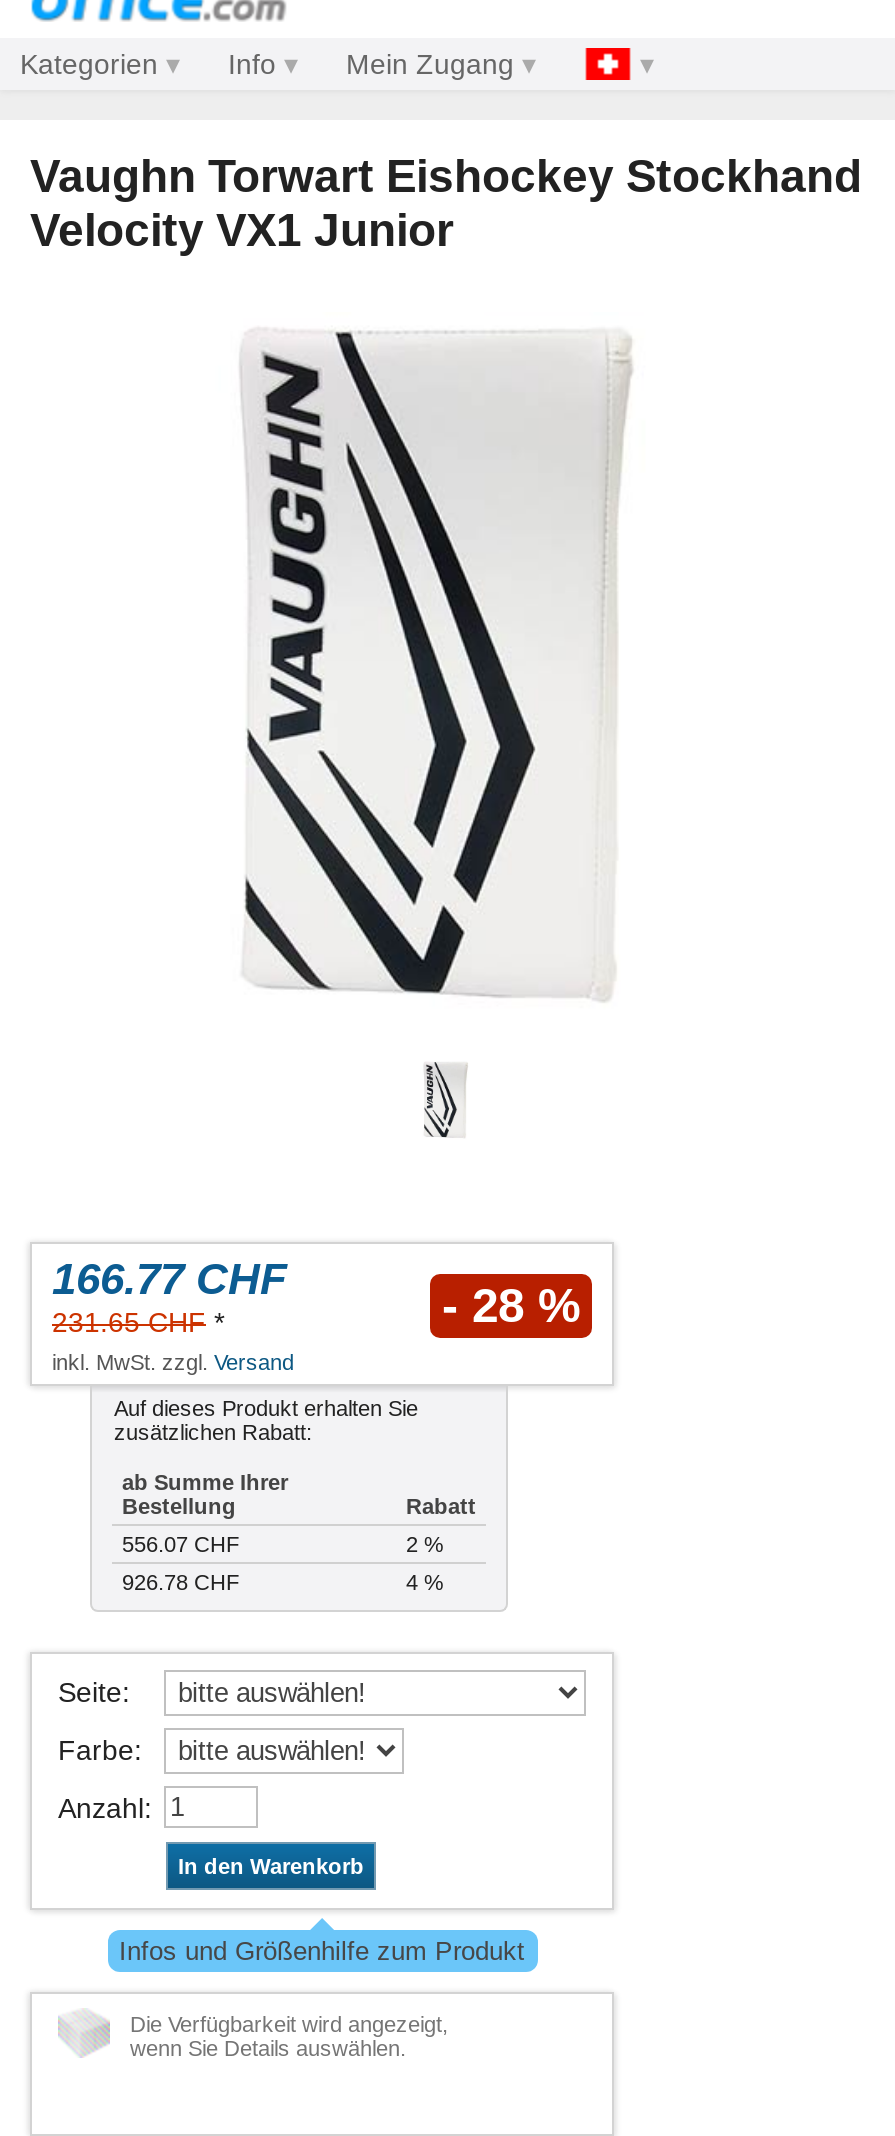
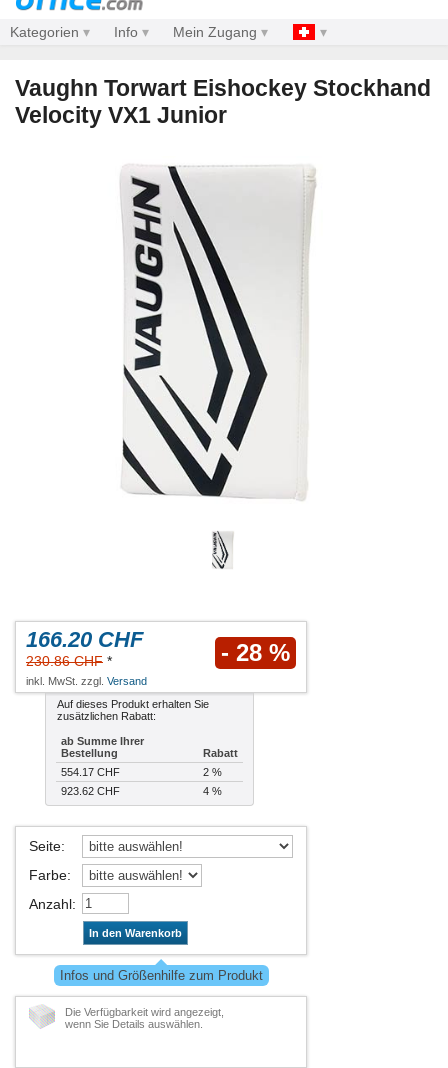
[52,1254,286,1304] 166.77 CHF -> [26,627,143,652] 166.20 CHF
[52,1306,224,1338] 231.65 CHF * -> [26,653,112,669] 230.86 CHF *
[122,1532,240,1556] 556.07 CHF -> [61,766,120,778] 554.17 CHF
[122,1570,240,1594] 926.78 CHF -> [61,785,120,797] 923.62 CHF

